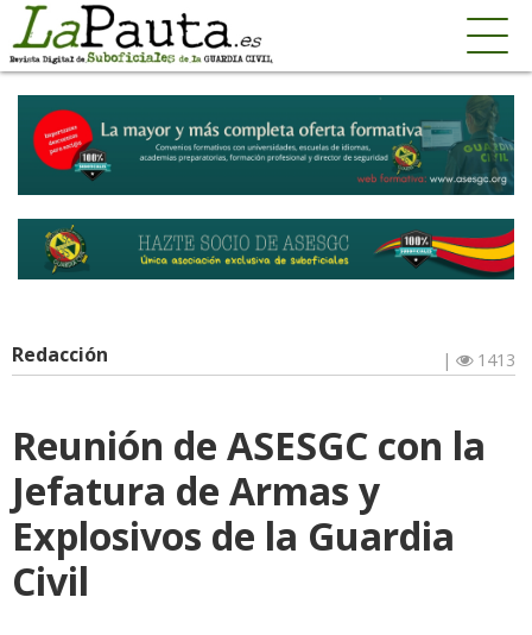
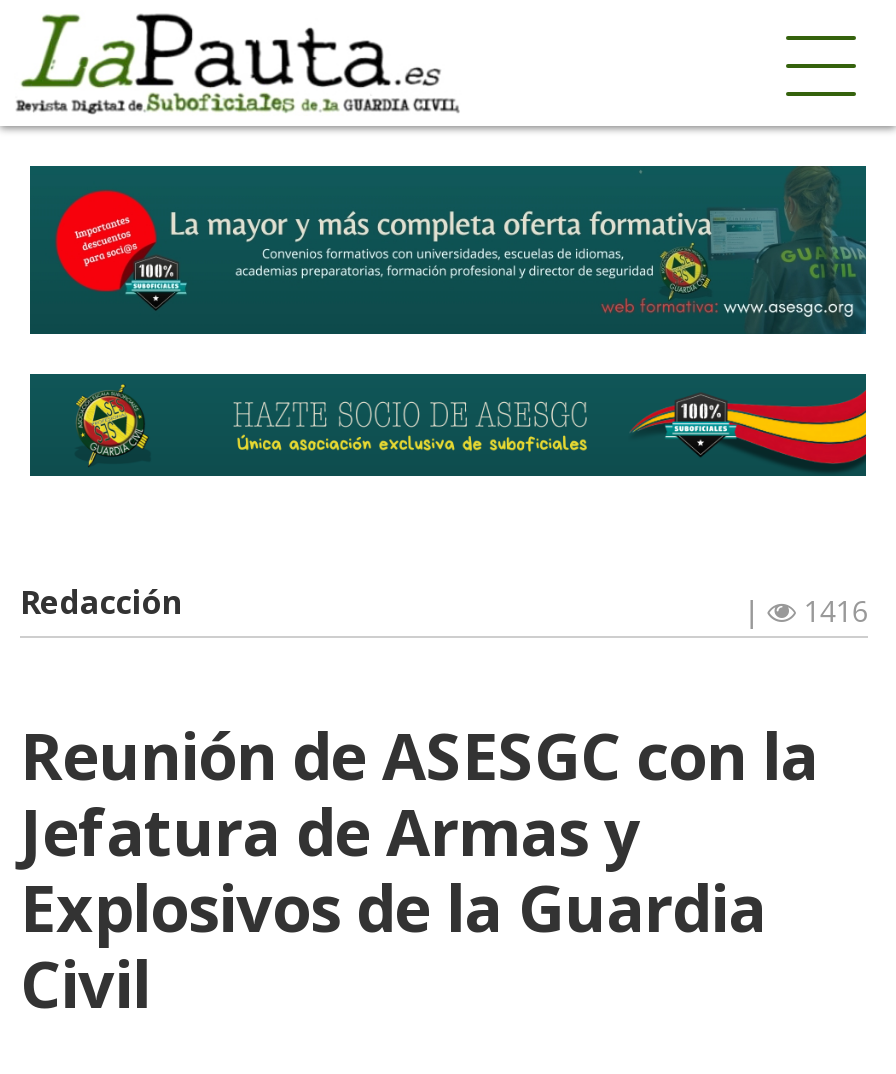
[472,348,515,371] 1413 -> [795,592,867,630] 1416

